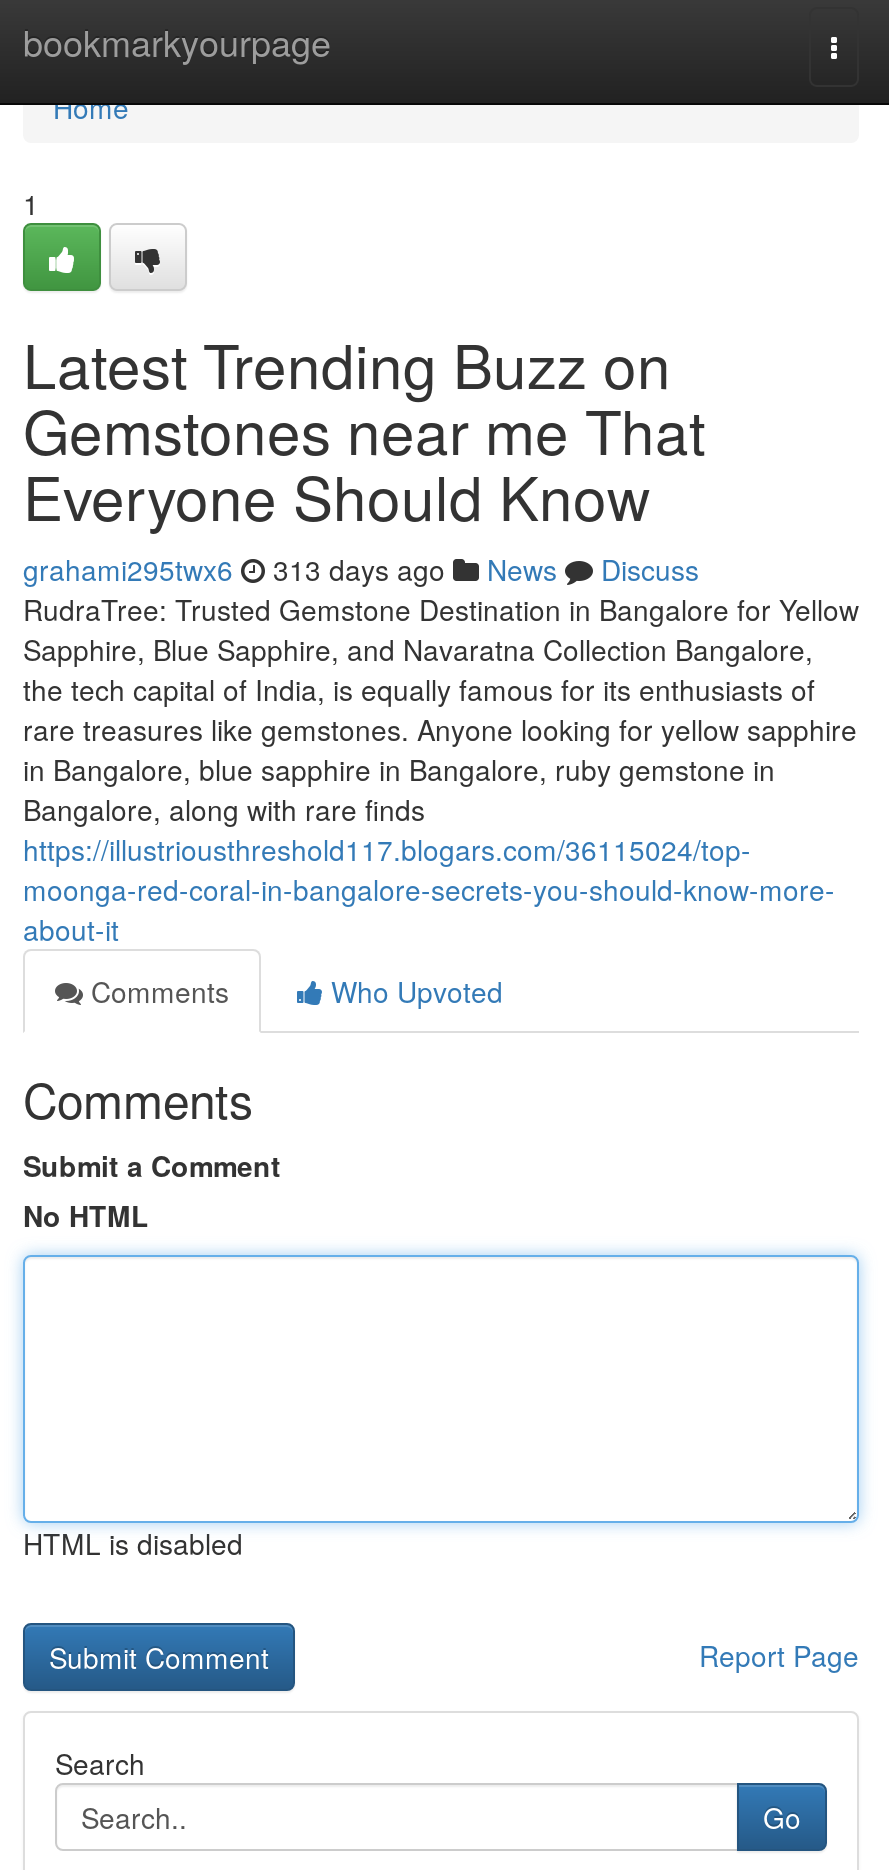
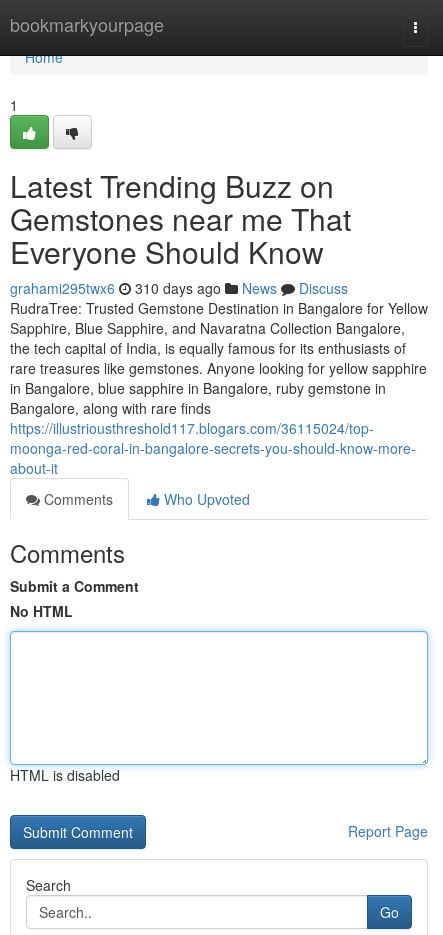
[23,549,699,589] grahami295twx6 313 days ago News Discuss -> [10,278,348,298] grahami295twx6 310 days ago News Discuss

